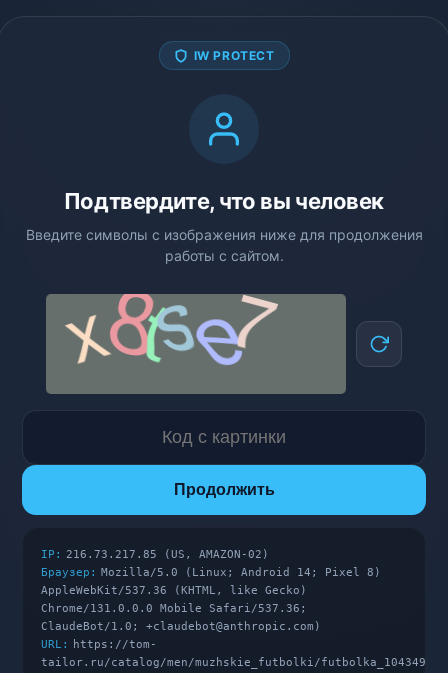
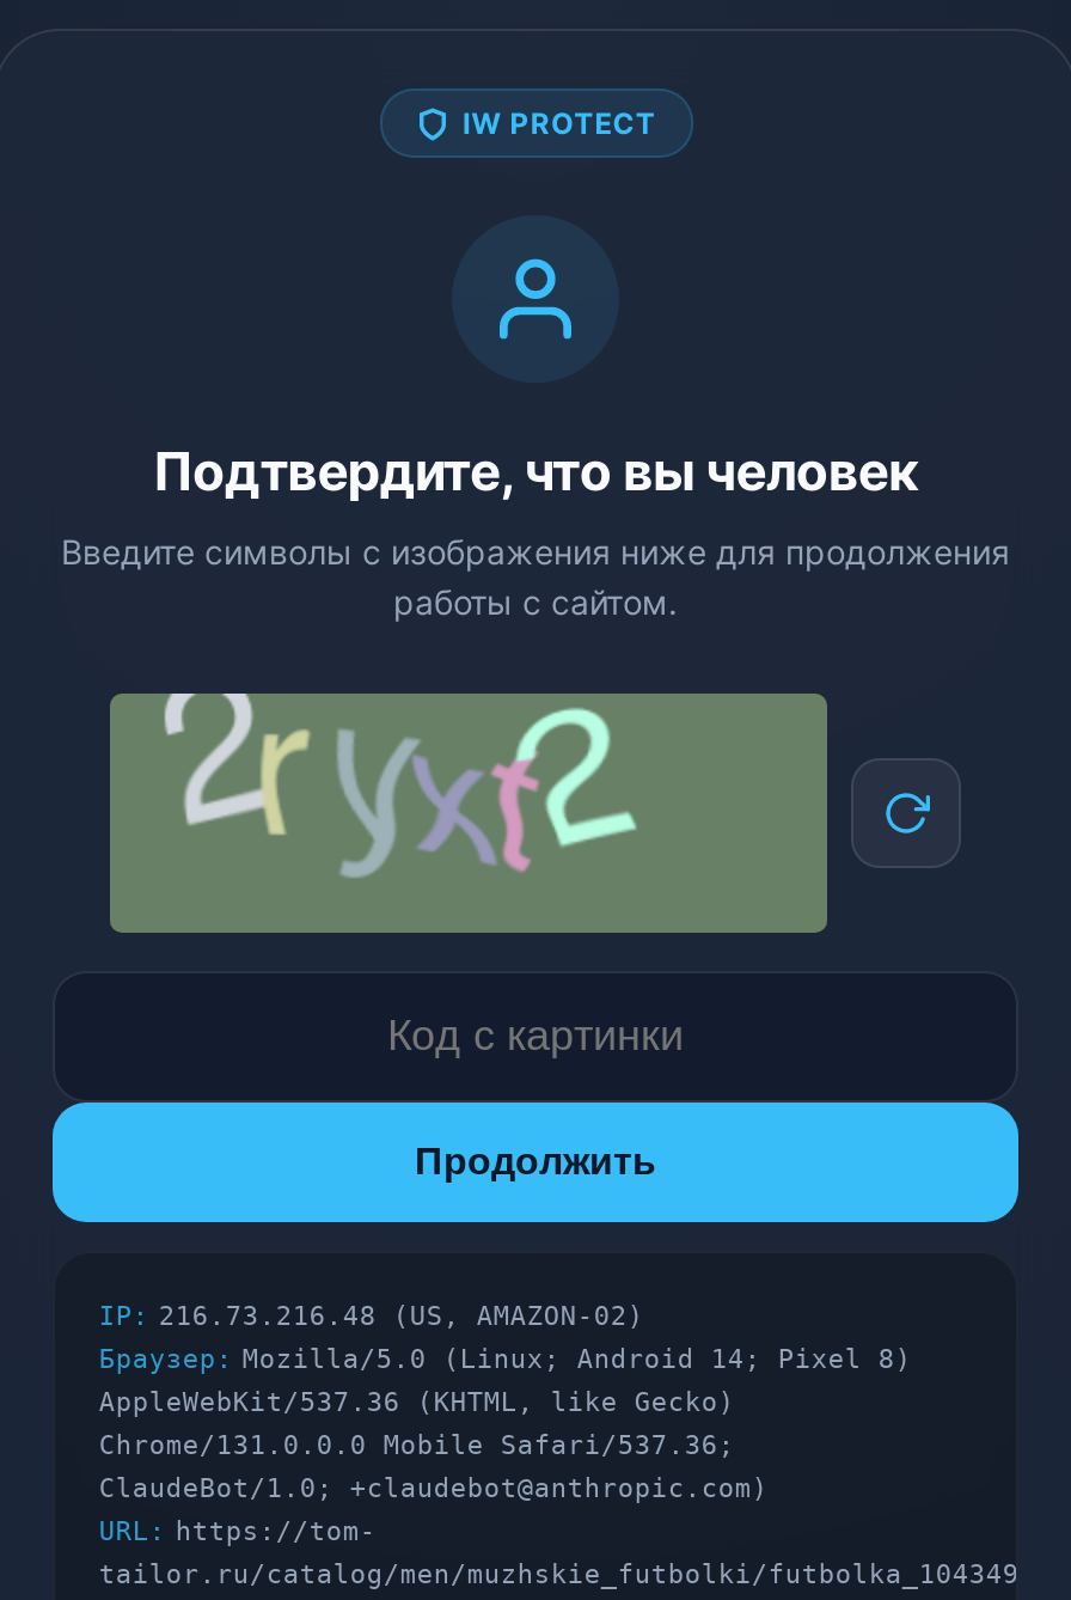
[65,293,278,371] [image] -> [160,694,662,880] [image]
[41,548,269,561] IP: 216.73.217.85 (US, AMAZON-02) -> [99,1301,644,1332] IP: 216.73.216.48 (US, AMAZON-02)

